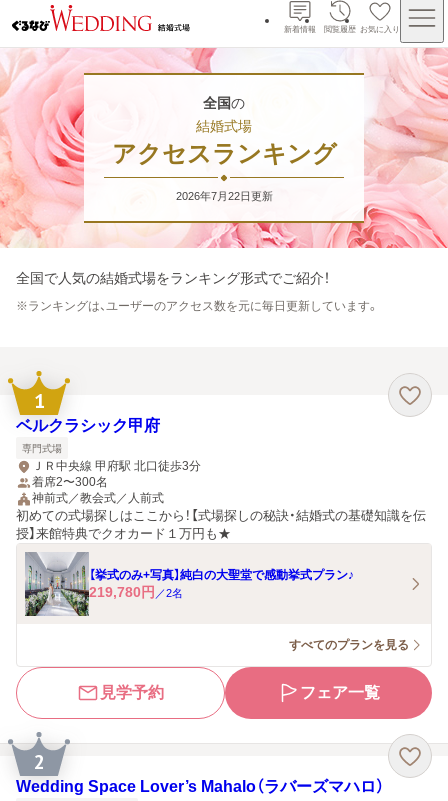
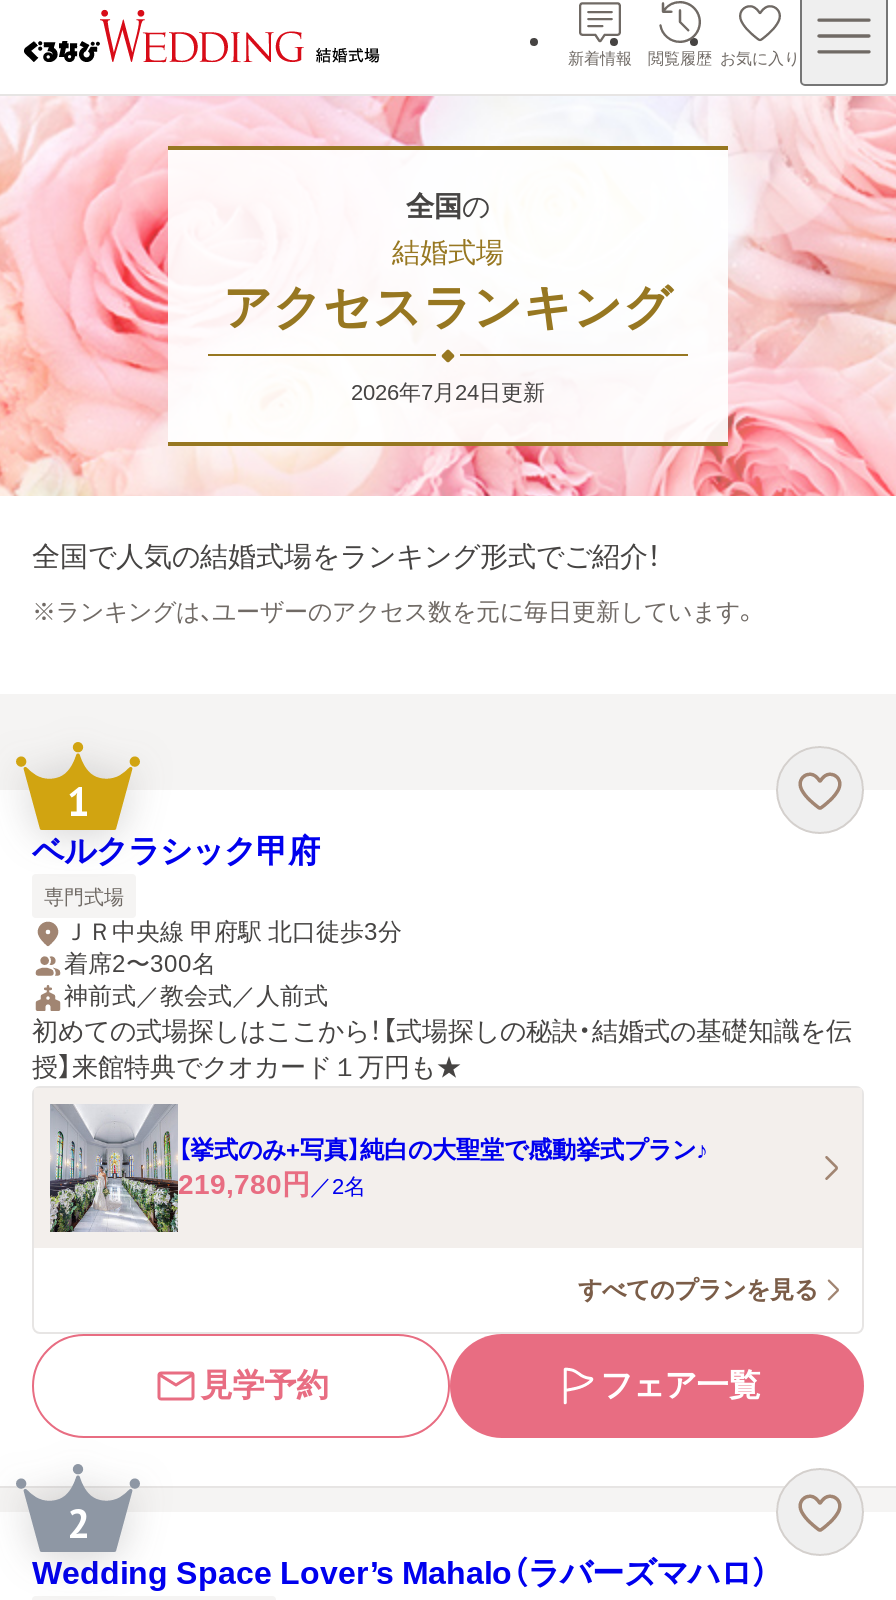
[175,189,272,201] 2026年7月22日更新 -> [351,379,545,403] 2026年7月24日更新

